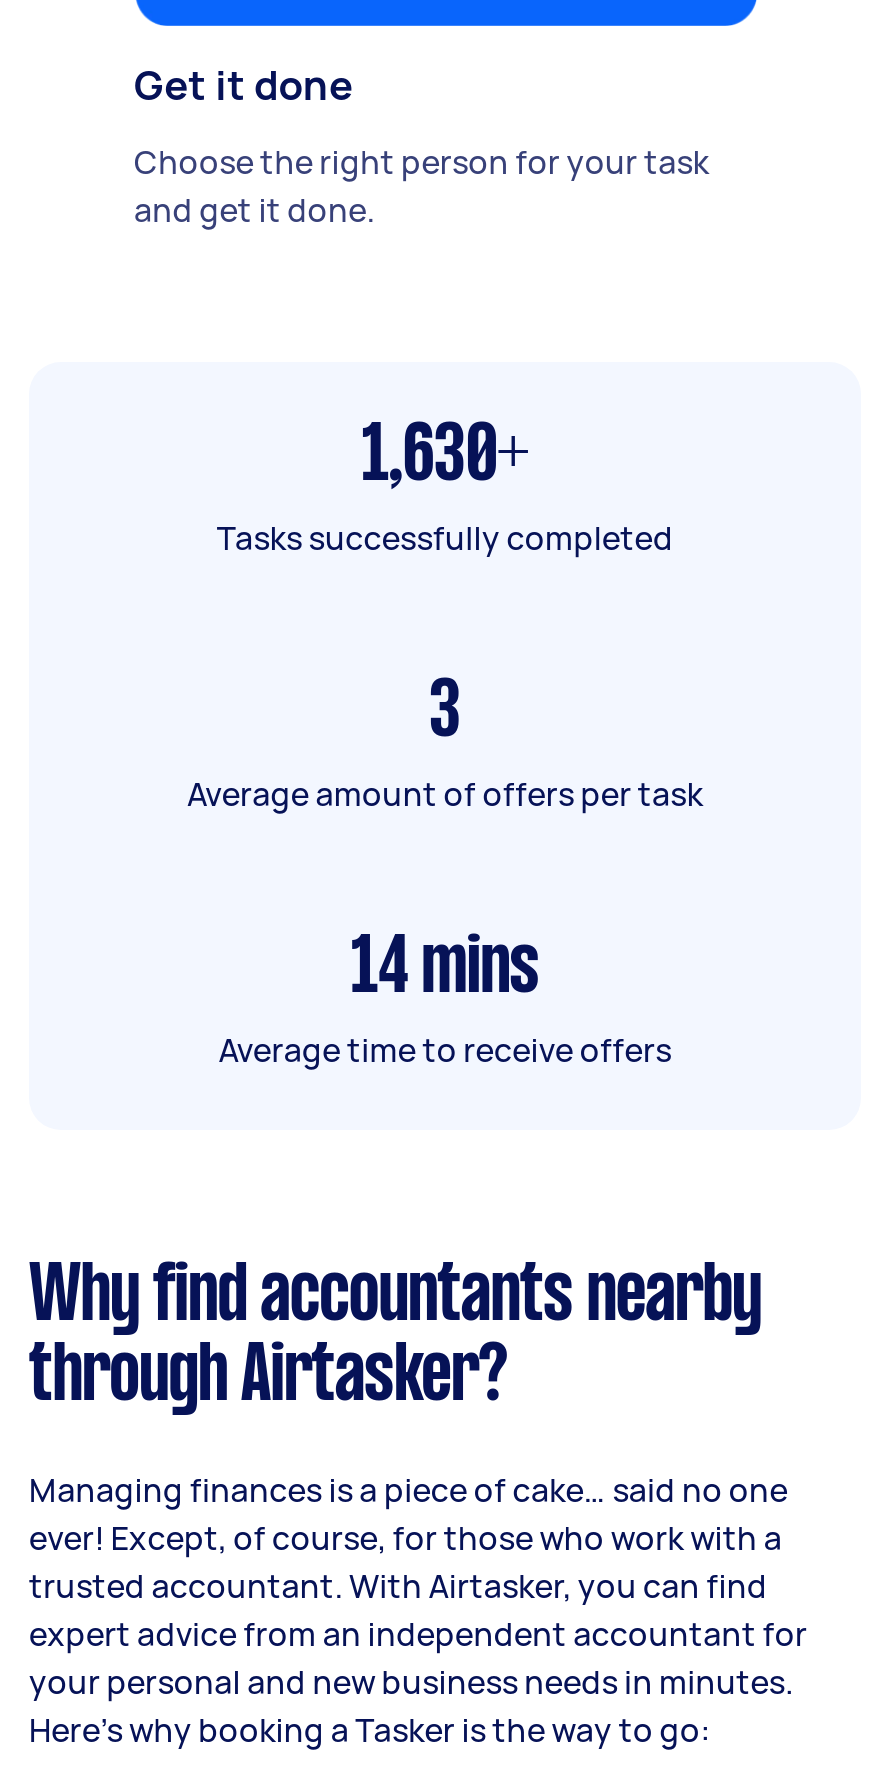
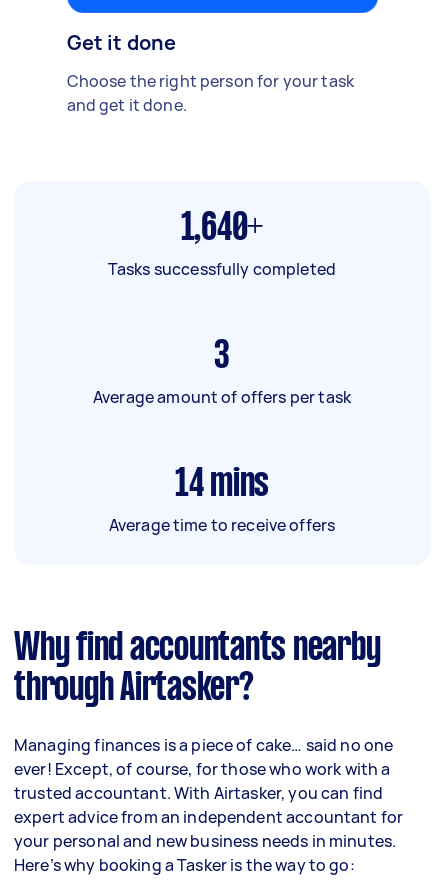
[361,421,528,493] 1,630+ -> [181,210,263,246] 1,640+

